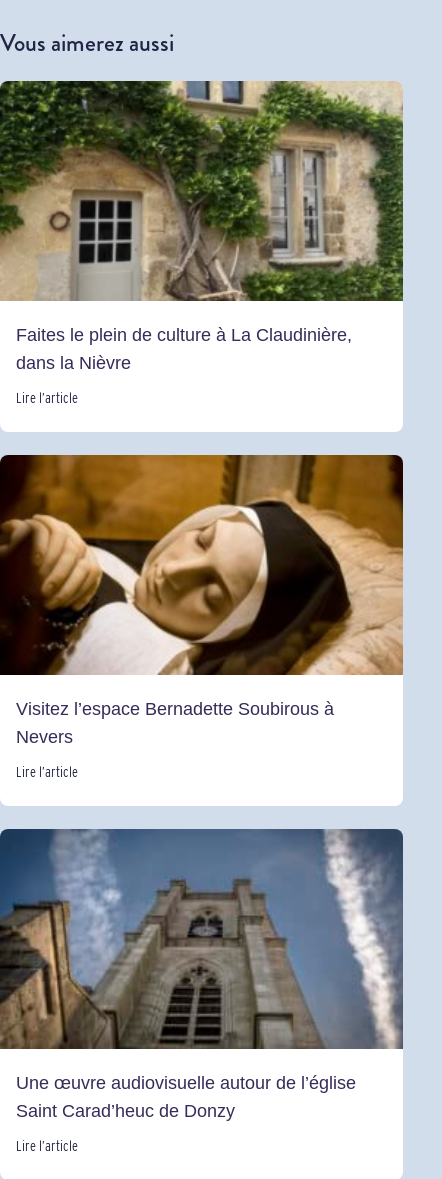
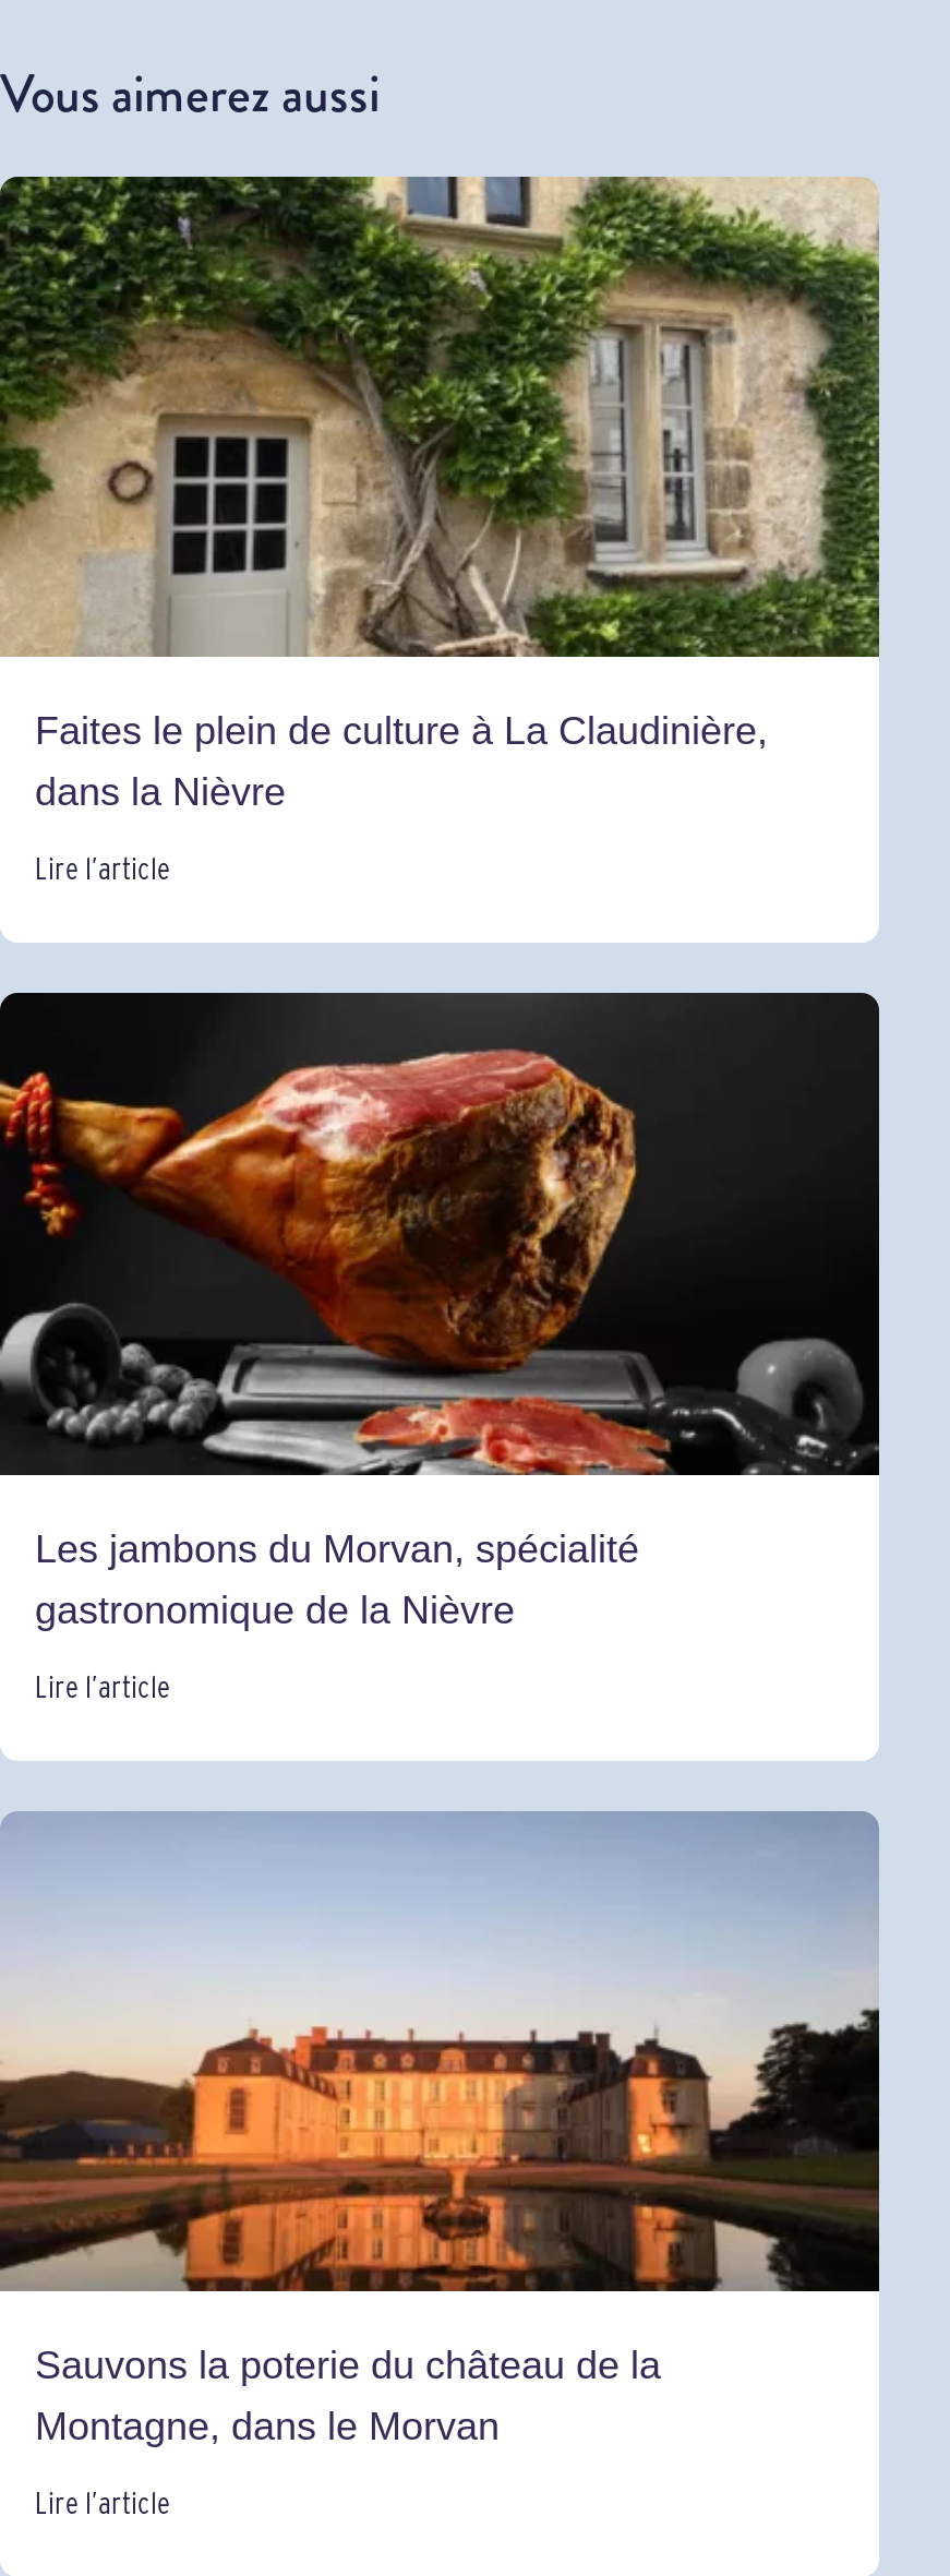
[3,454,404,747] [image] | Visitez l’espace Bernadette Soubirous à | Nevers -> [7,991,881,1631] [image] | Les jambons du Morvan, spécialité | gastronomique de la Nièvre
[3,829,403,1120] [image] | Une œuvre audiovisuelle autour de l’église | Saint Carad’heuc de Donzy -> [7,1813,881,2448] [image] | Sauvons la poterie du château de la | Montagne, dans le Morvan

